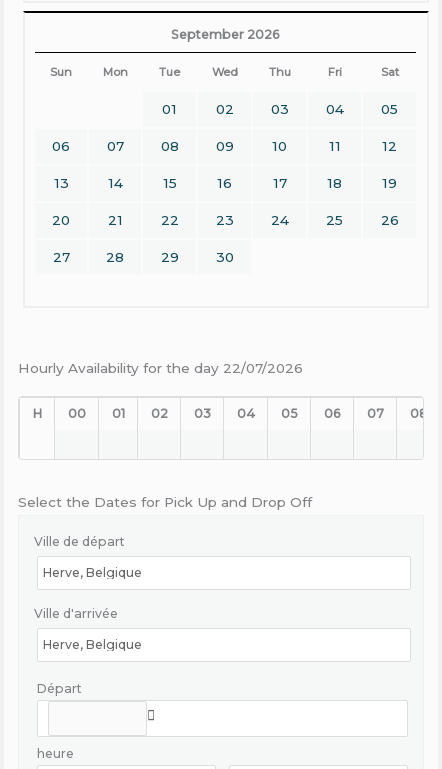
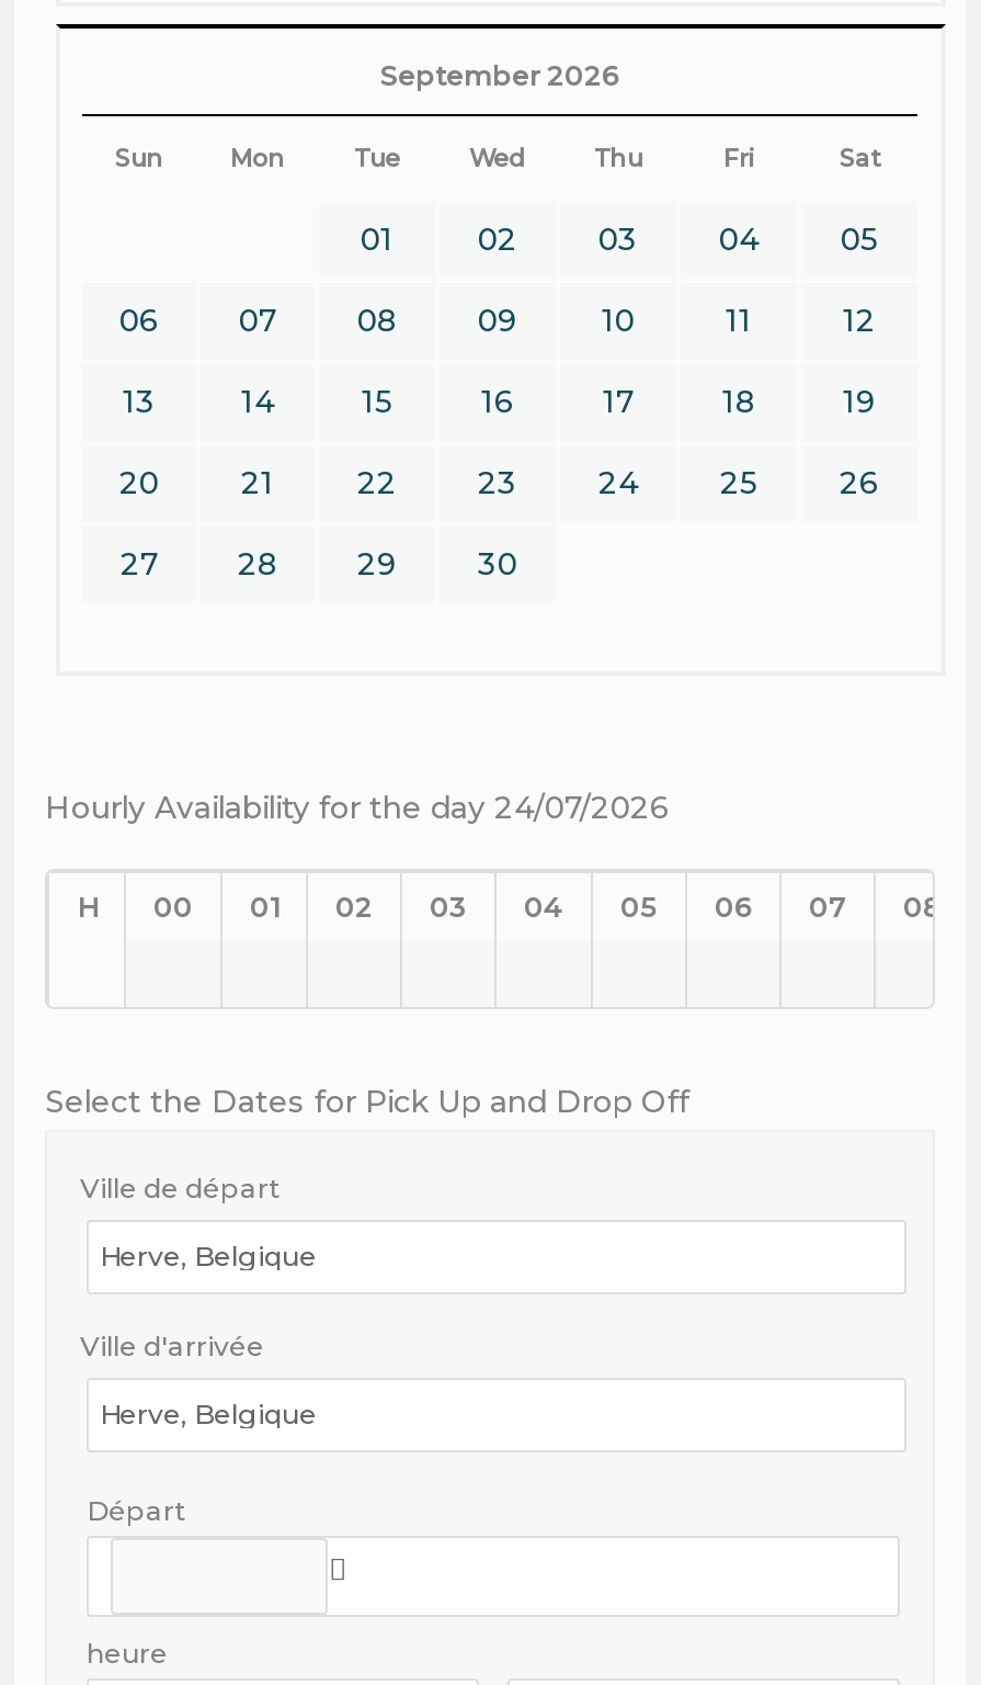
[18,360,303,376] Hourly Availability for the day 22/07/2026 -> [45,789,670,825] Hourly Availability for the day 24/07/2026

